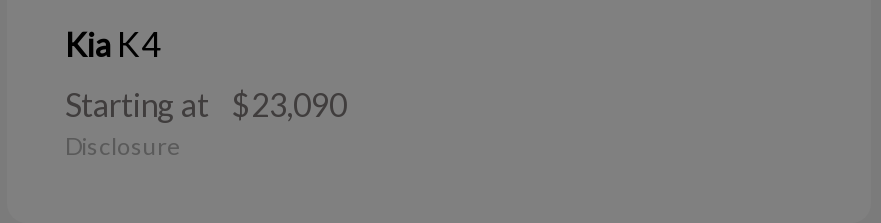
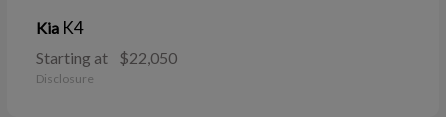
[65,86,347,124] Starting at $23,090 -> [36,48,177,67] Starting at $22,050

